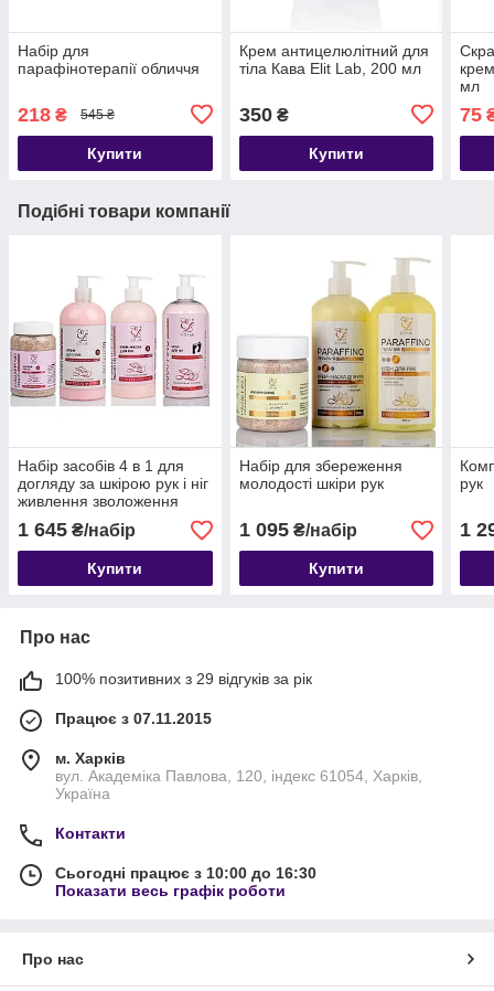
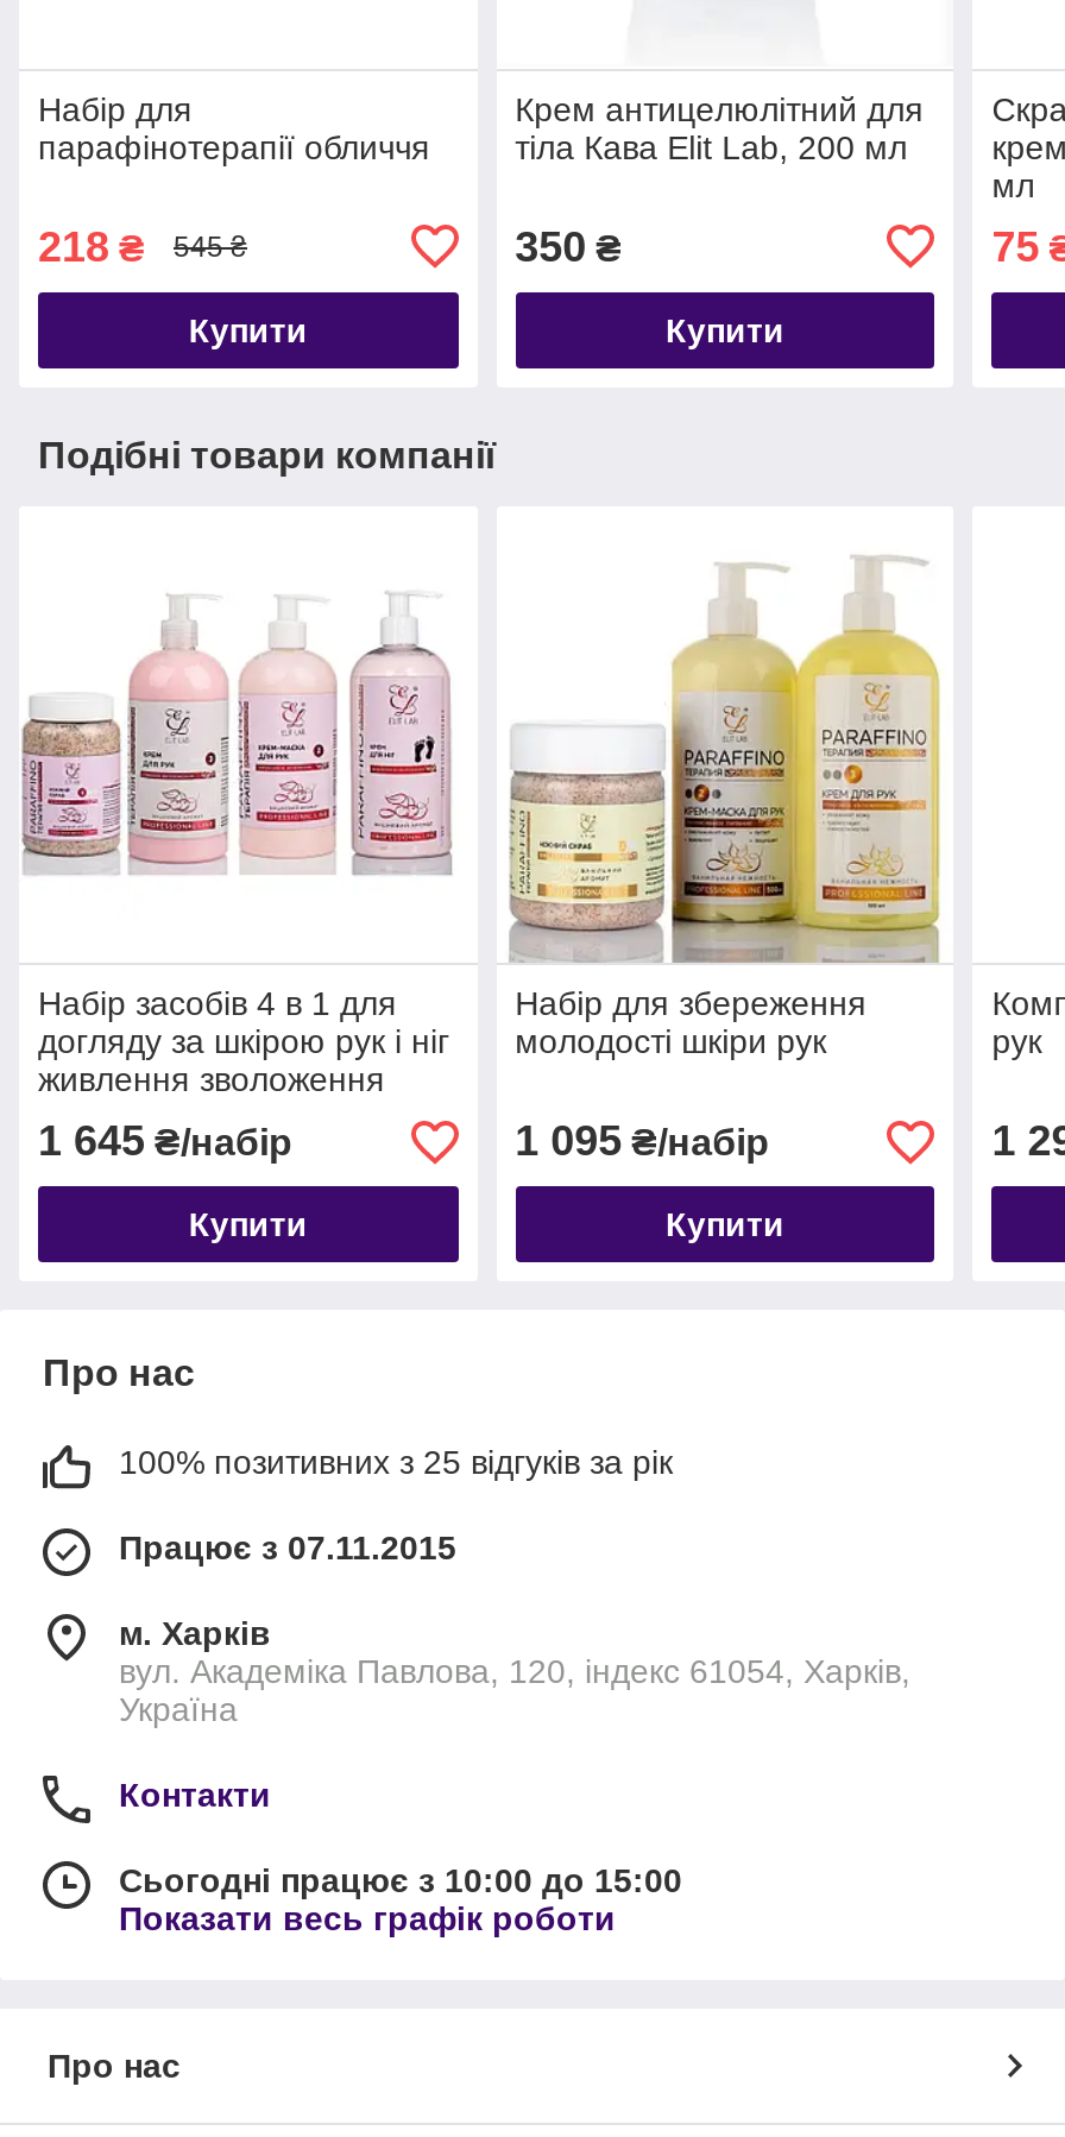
[55,670,312,688] 100% позитивних з 29 відгуків за рік -> [119,1444,673,1482] 100% позитивних з 25 відгуків за рік
[55,865,316,882] Сьогодні працює з 10:00 до 16:30 -> [119,1862,682,1900] Сьогодні працює з 10:00 до 15:00

